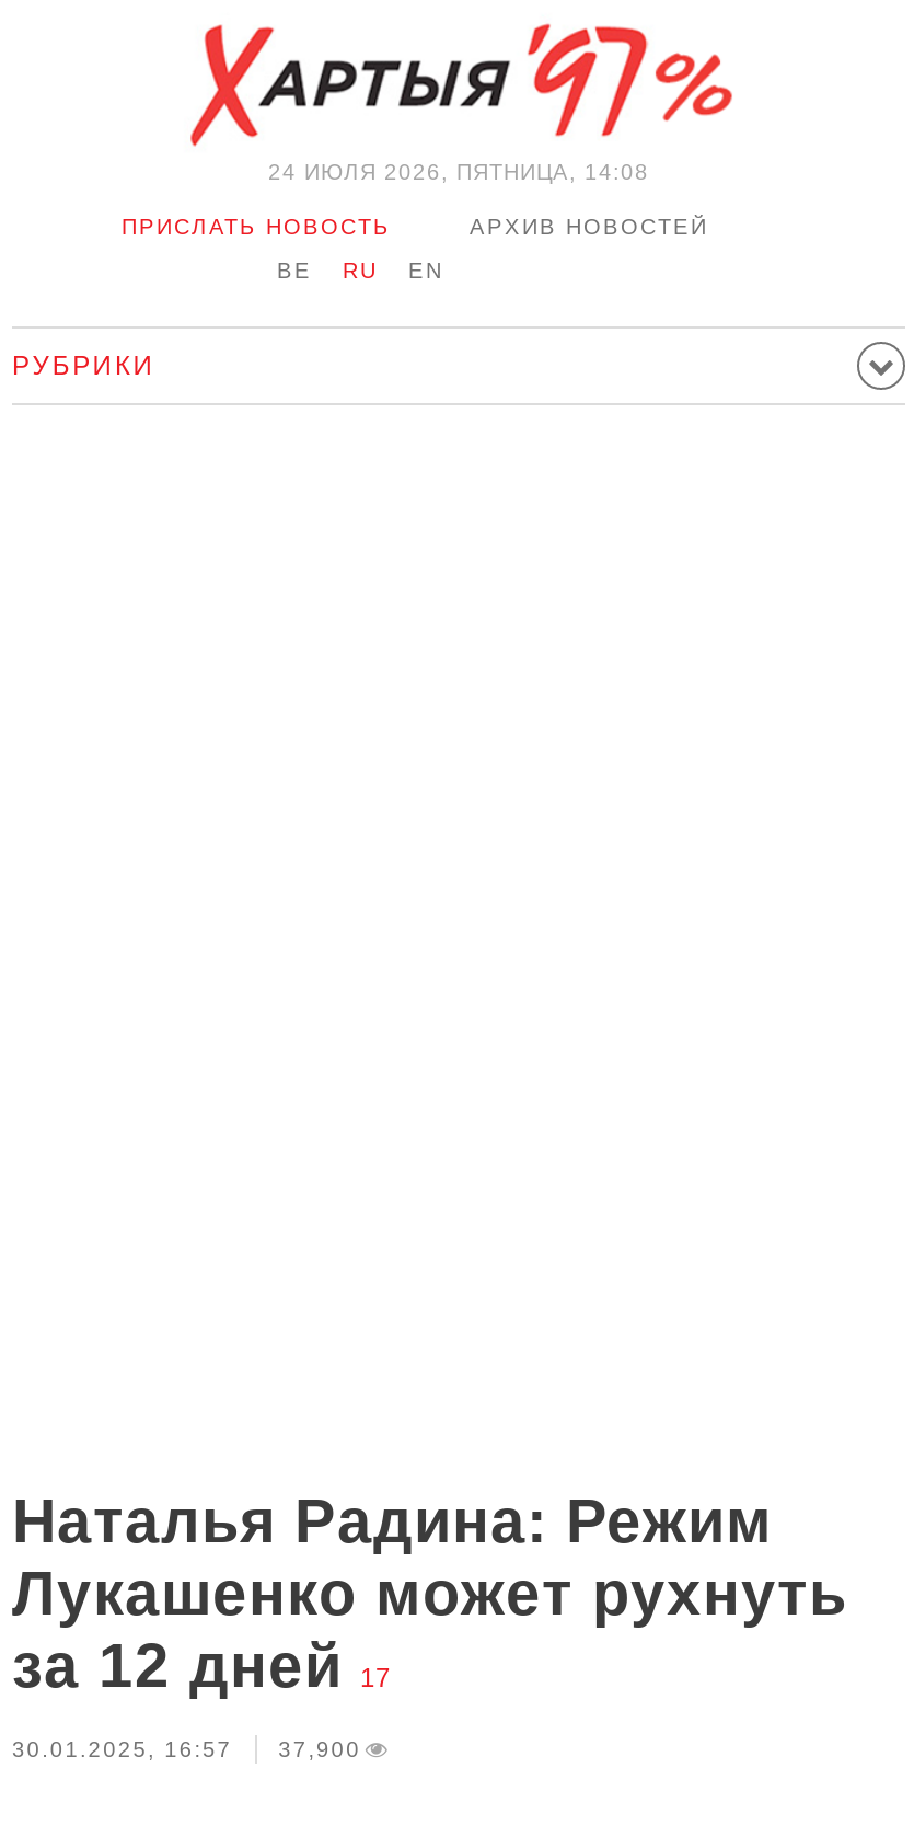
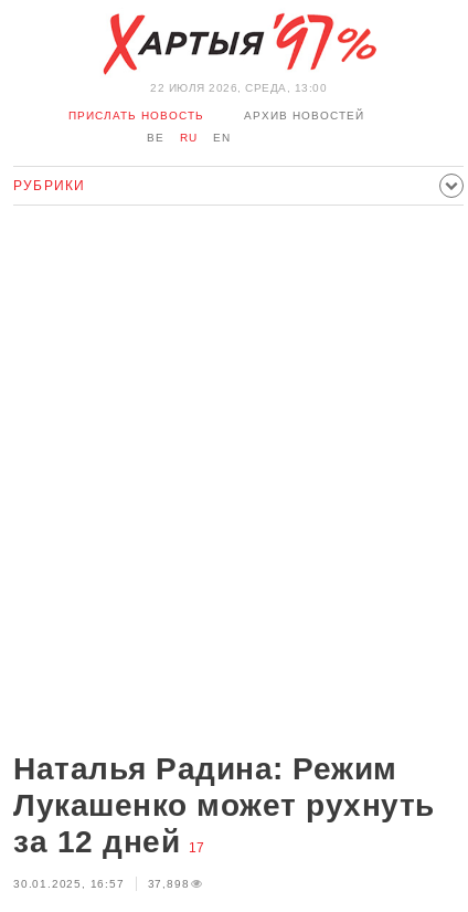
[268,160,649,184] 24 ИЮЛЯ 2026, ПЯТНИЦА, 14:08 -> [150,82,327,94] 22 ИЮЛЯ 2026, СРЕДА, 13:00
[12,1737,361,1761] 30.01.2025, 16:57 37,900 -> [13,878,189,890] 30.01.2025, 16:57 37,898

